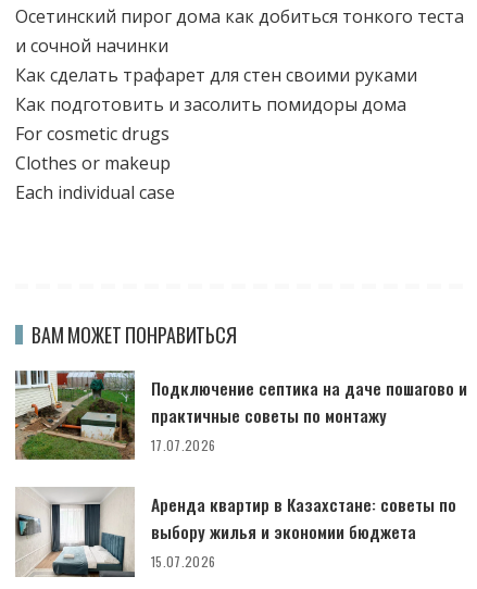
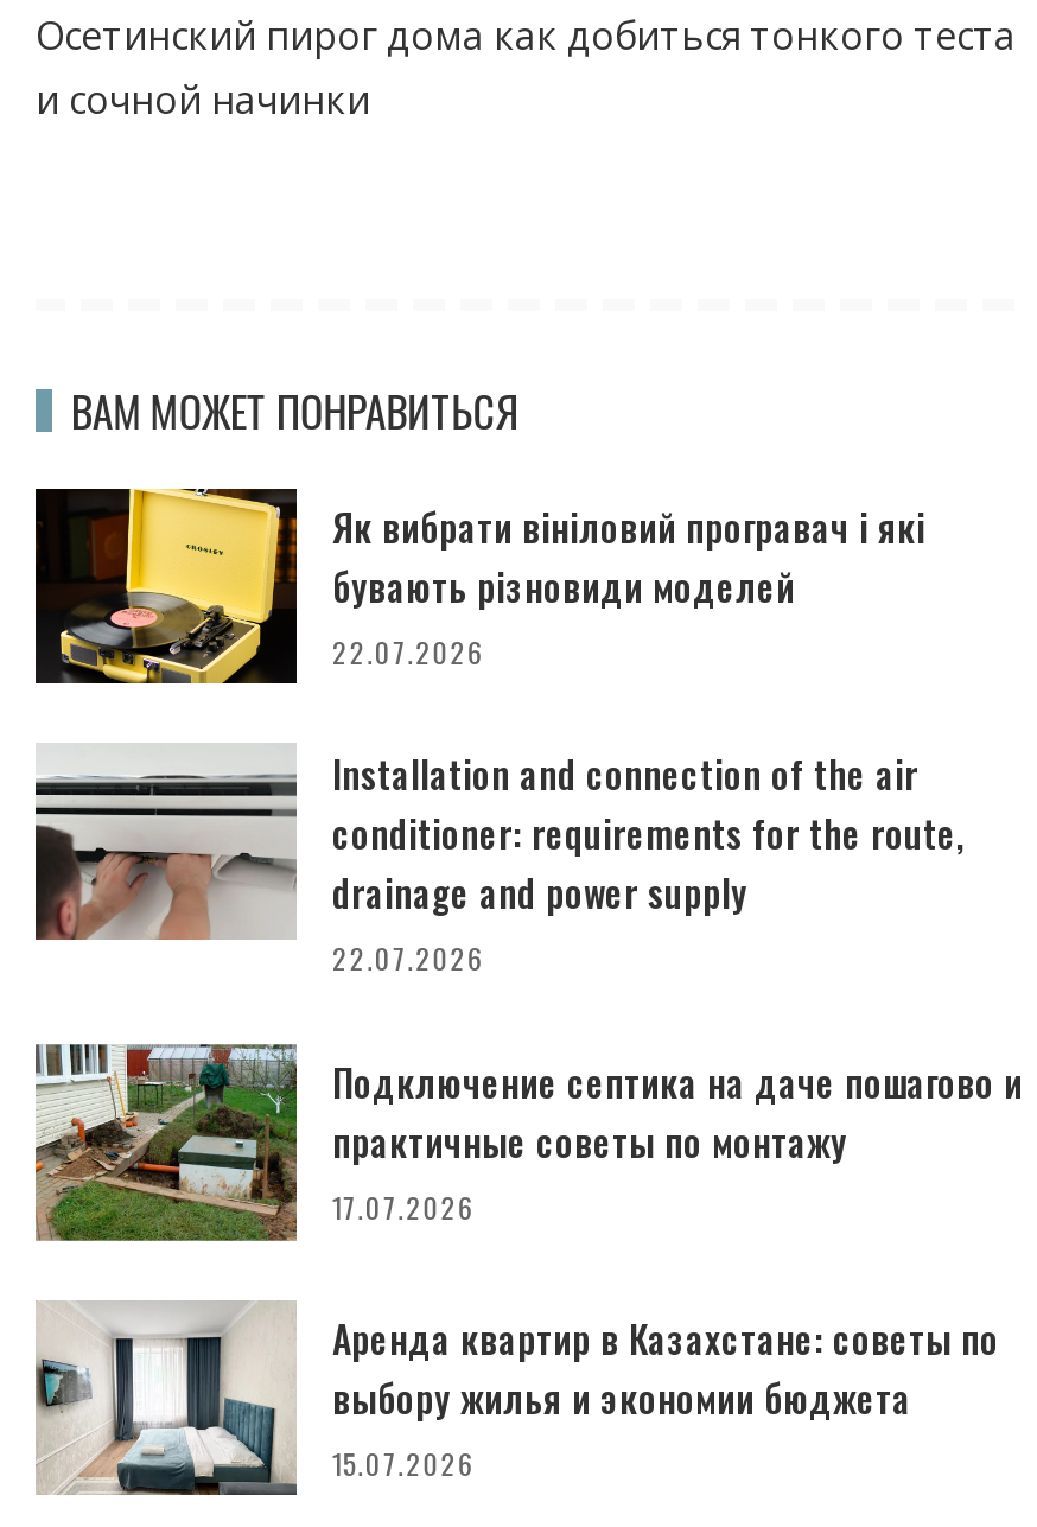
[15,63,417,204] Как сделать трафарет для стен своими руками | Как подготовить и засолить помидоры дома | For cosmetic drugs | Clothes or makeup | Each individual case -> none
moved [32,320,237,349] -> [71,379,519,441]: ВАМ МОЖЕТ ПОНРАВИТЬСЯ
none -> [33,497,966,978] [image] | Як вибрати вініловий програвач і які | бувають різновиди моделей | 22.07.2026 | Installation and connection of the air | conditioner: requirements for the route, | drainage and power supply | 22.07.2026

